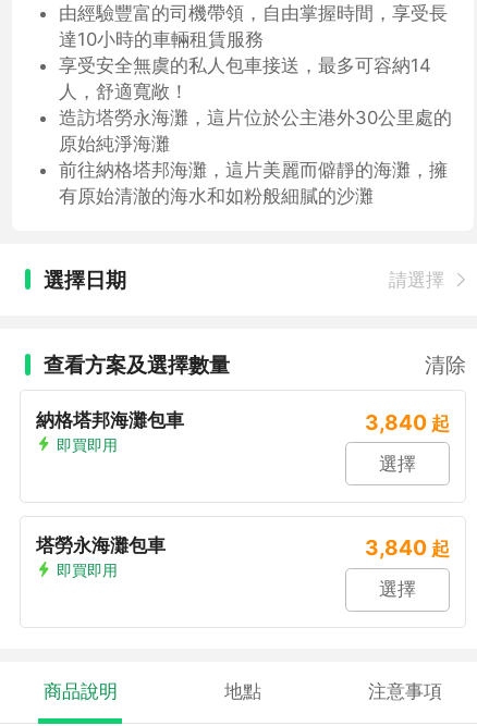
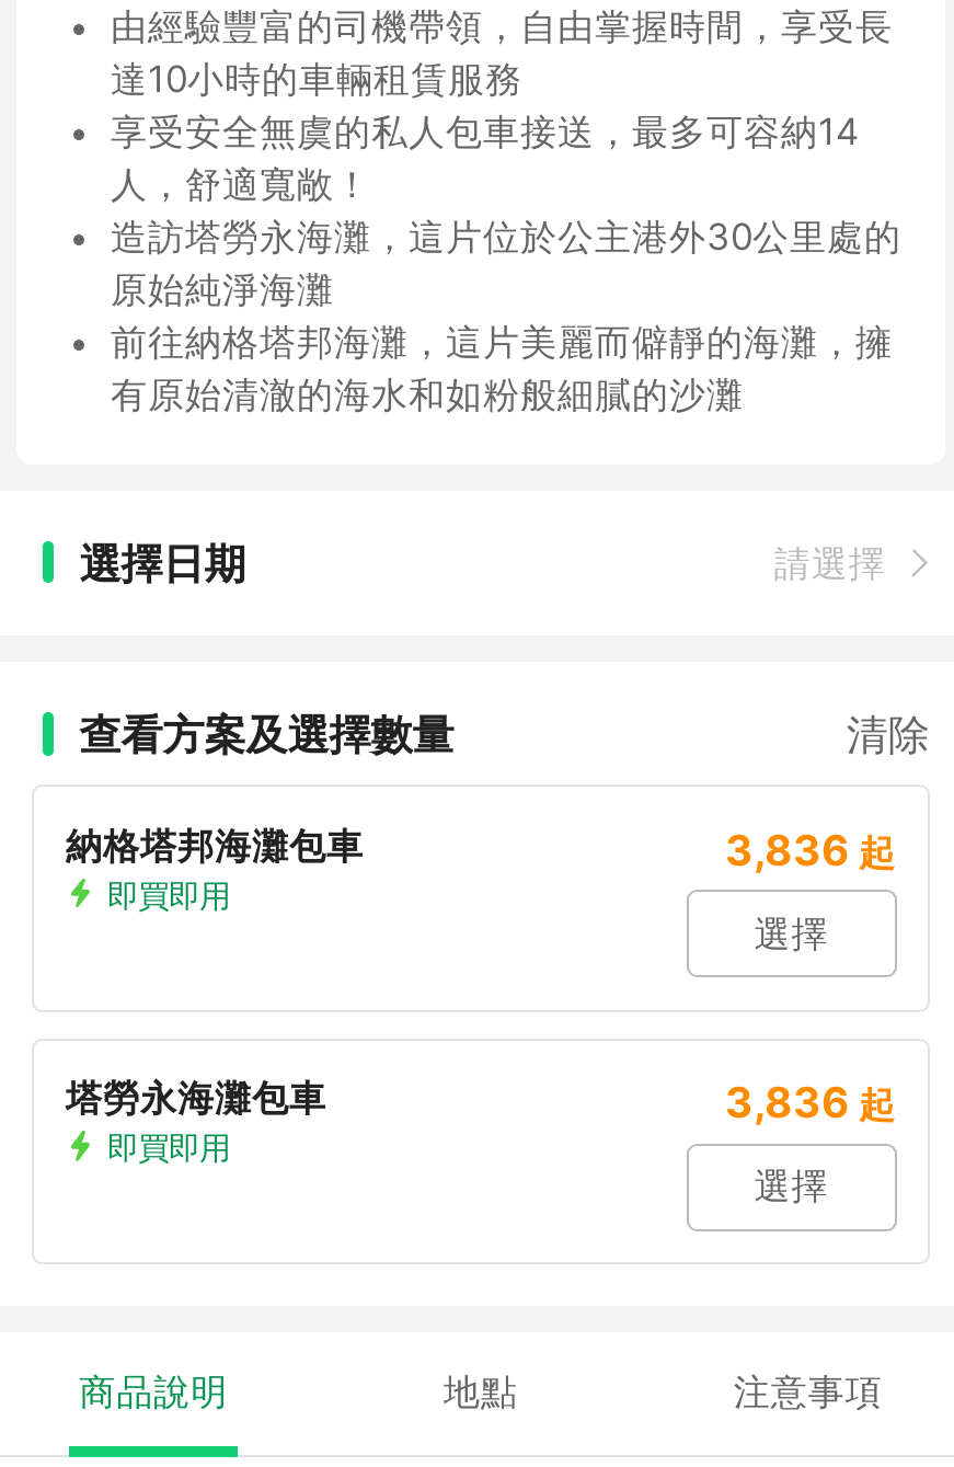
[364,409,449,435] 3,840 起 -> [725,823,896,876] 3,836 起
[364,534,449,560] 3,840 起 -> [725,1076,896,1128] 3,836 起

